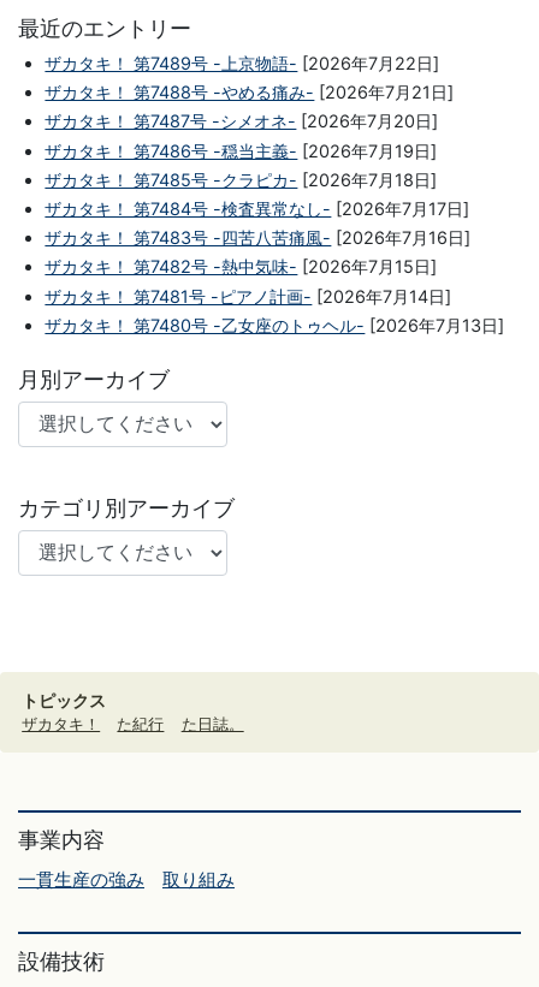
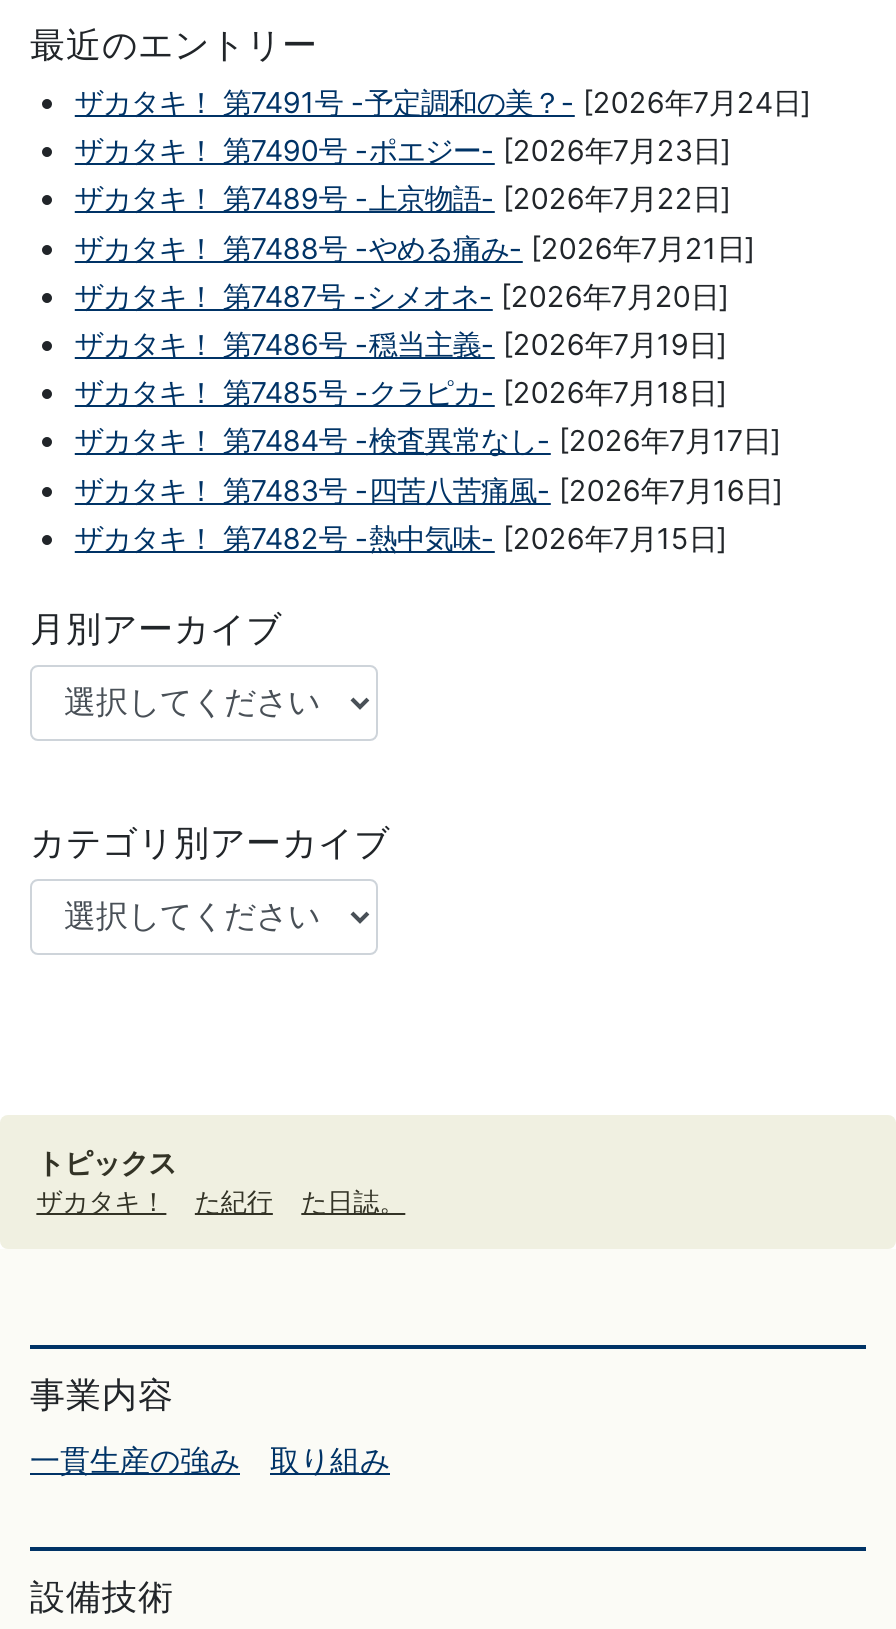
none -> [75,85,811,167] ザカタキ！ 第7491号 -予定調和の美？- [2026年7月24日] | ザカタキ！ 第7490号 -ポエジー- [2026年7月23日]
moved [45,53,471,277] -> [75,182,783,554]: ザカタキ！ 第7489号 -上京物語- [2026年7月22日] | ザカタキ！ 第7488号 -やめる痛み- [2026年7月21日] | ザカタキ！ 第7487号 -シメオネ- [2026年7月20日] | ザカタキ！ 第7486号 -穏当主義- [2026年7月19日] | ザカタキ！ 第7485号 -クラピカ- [2026年7月18日] | ザカタキ！ 第7484号 -検査異常なし- [2026年7月17日] | ザカタキ！ 第7483号 -四苦八苦痛風- [2026年7月16日] | ザカタキ！ 第7482号 -熱中気味- [2026年7月15日]
[45,286,505,335] ザカタキ！ 第7481号 -ピアノ計画- [2026年7月14日] | ザカタキ！ 第7480号 -乙女座のトゥヘル- [2026年7月13日] -> none

